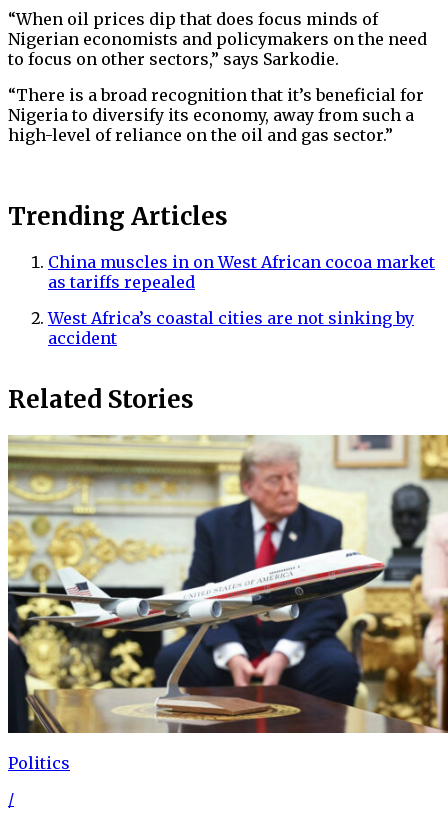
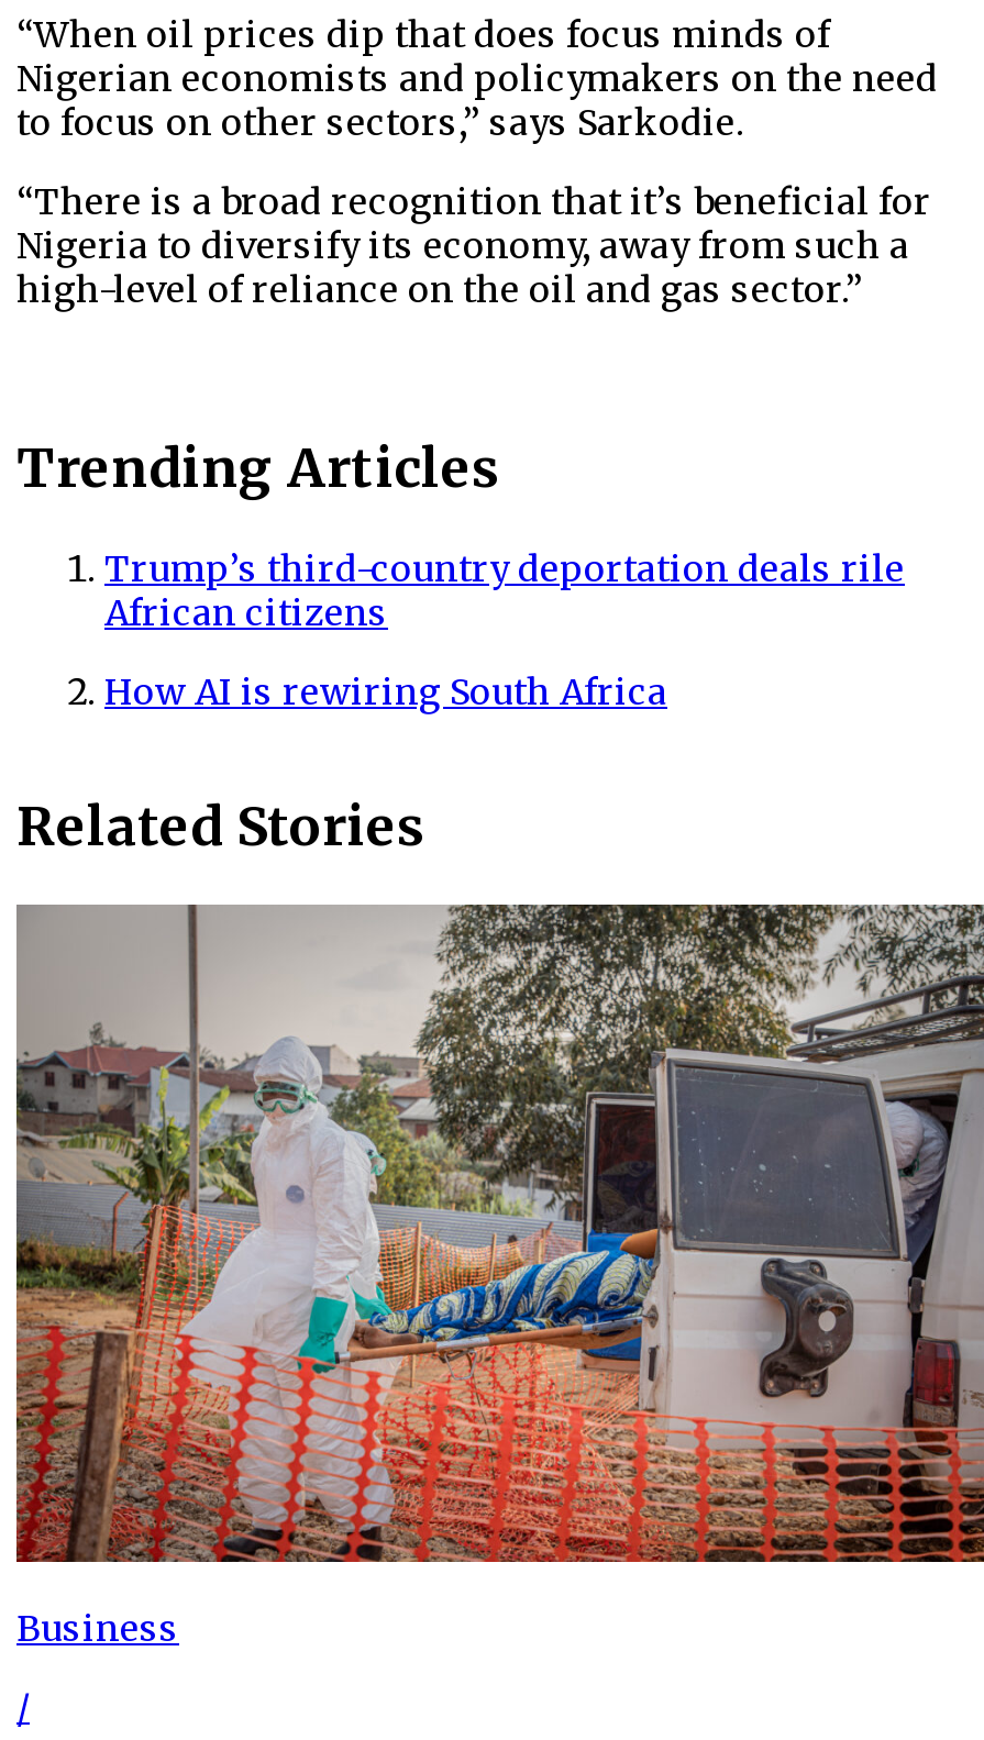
[48,252,435,292] China muscles in on West African cocoa market | as tariffs repealed -> [104,546,905,634] Trump’s third-country deportation deals rile | African citizens
[48,308,414,348] West Africa’s coastal cities are not sinking by | accident -> [104,669,667,713] How AI is rewiring South Africa
[7,435,445,773] [image] | Politics -> [14,902,977,1649] [image] | Business

